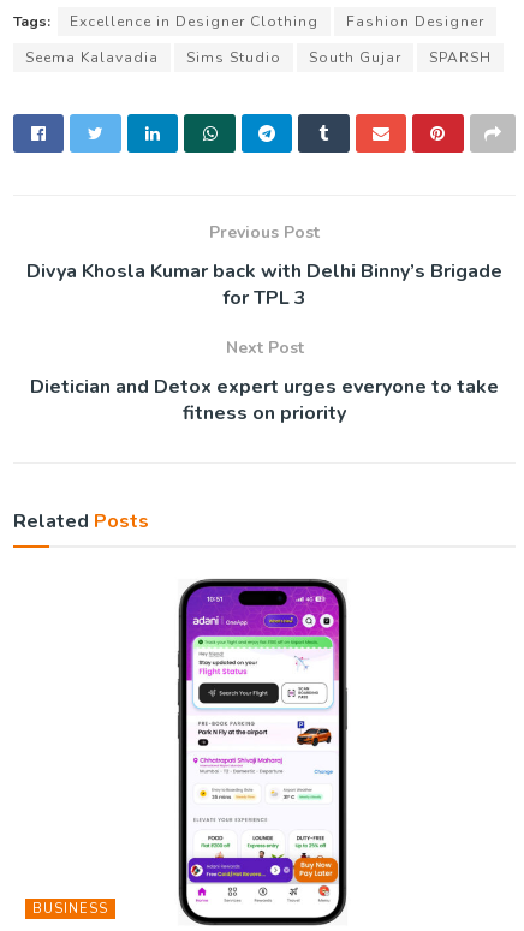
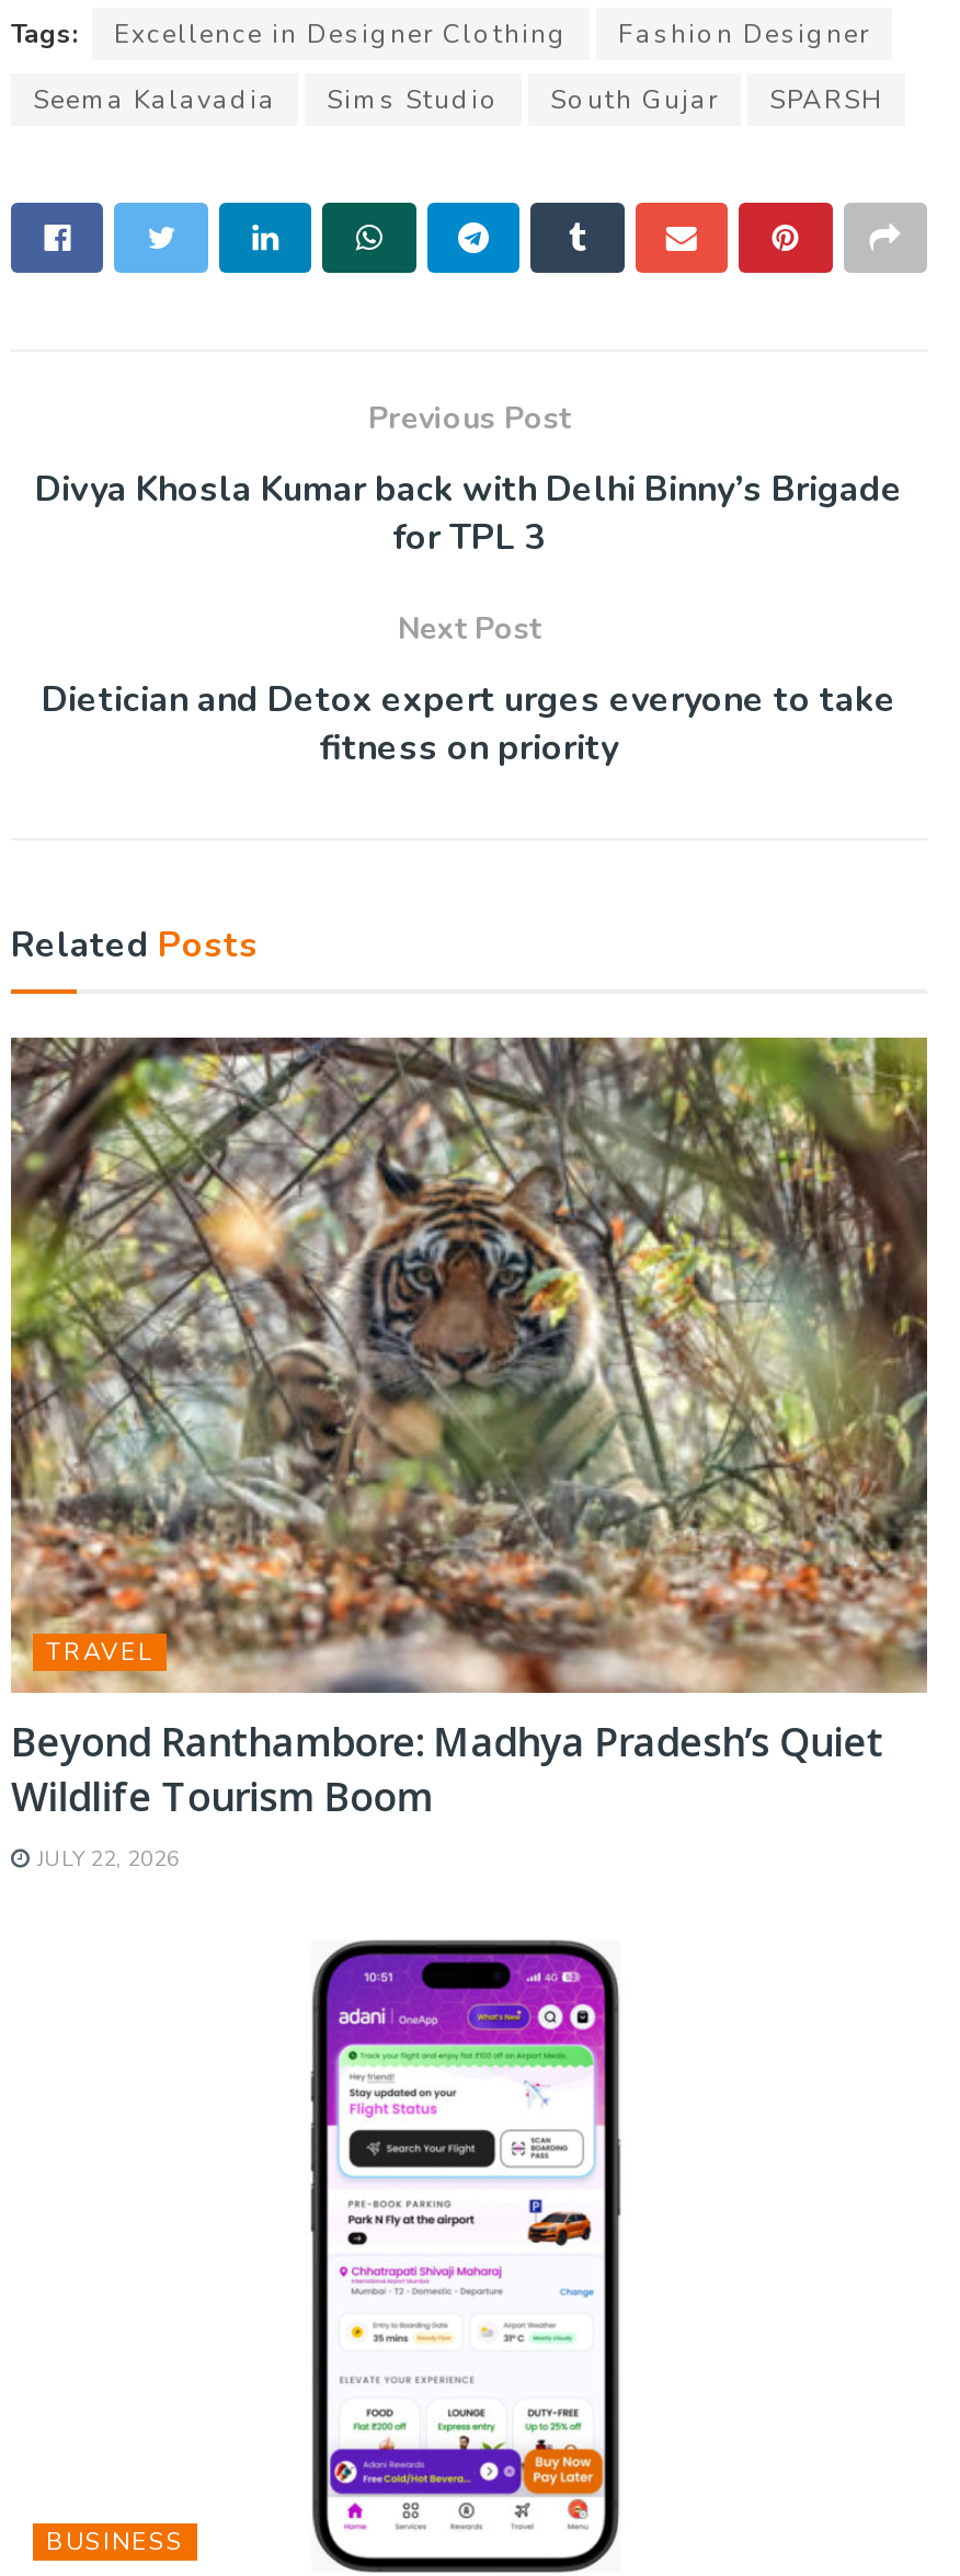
none -> [9,1034,929,1874] [image] | TRAVEL | Beyond Ranthambore: Madhya Pradesh’s Quiet | Wildlife Tourism Boom | JULY 22, 2026

